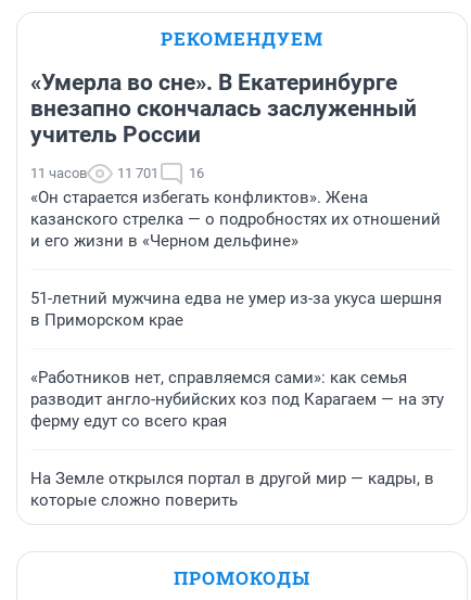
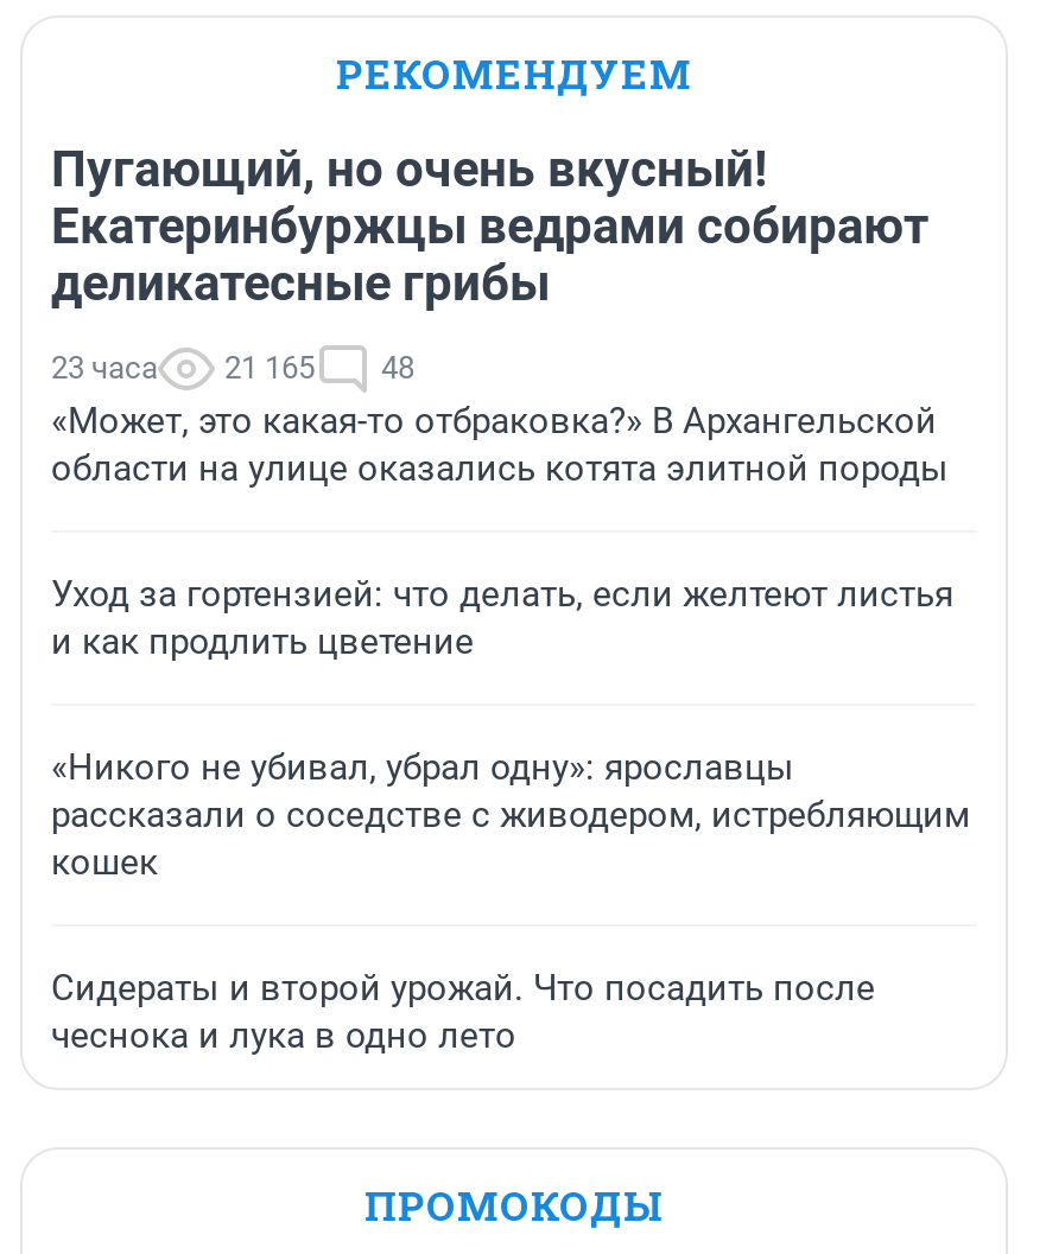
[30,70,417,148] «Умерла во сне». В Екатеринбурге | внезапно скончалась заслуженный | учитель России -> [51,141,930,312] Пугающий, но очень вкусный! | Екатеринбуржцы ведрами собирают | деликатесные грибы
[30,165,441,251] 11 часов | 11 701 | 16 | «Он старается избегать конфликтов». Жена | казанского стрелка — о подробностях их отношений | и его жизни в «Черном дельфине» -> [51,350,949,490] 23 часа | 21 165 | 48 | «Может, это какая-то отбраковка?» В Архангельской | области на улице оказались котята элитной породы
[30,289,442,330] 51-летний мужчина едва не умер из-за укуса шершня | в Приморском крае -> [51,573,953,663] Уход за гортензией: что делать, если желтеют листья | и как продлить цветение
[30,368,444,431] «Работников нет, справляемся сами»: как семья | разводит англо-нубийских коз под Карагаем — на эту | ферму едут со всего края -> [51,746,970,884] «Никого не убивал, убрал одну»: ярославцы | рассказали о соседстве с живодером, истребляющим | кошек
[30,469,434,510] На Земле открылся портал в другой мир — кадры, в | которые сложно поверить -> [51,967,875,1057] Сидераты и второй урожай. Что посадить после | чеснока и лука в одно лето

